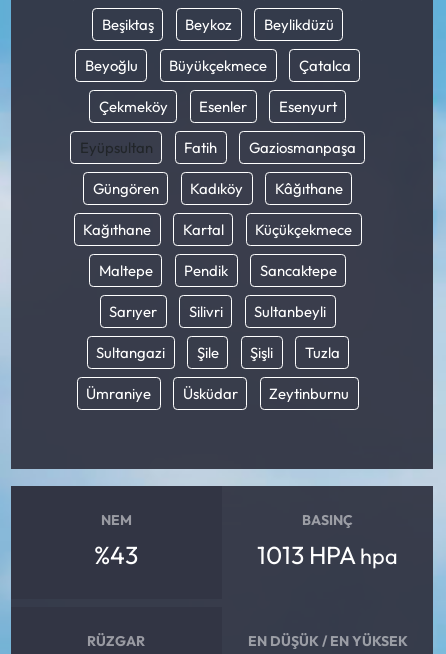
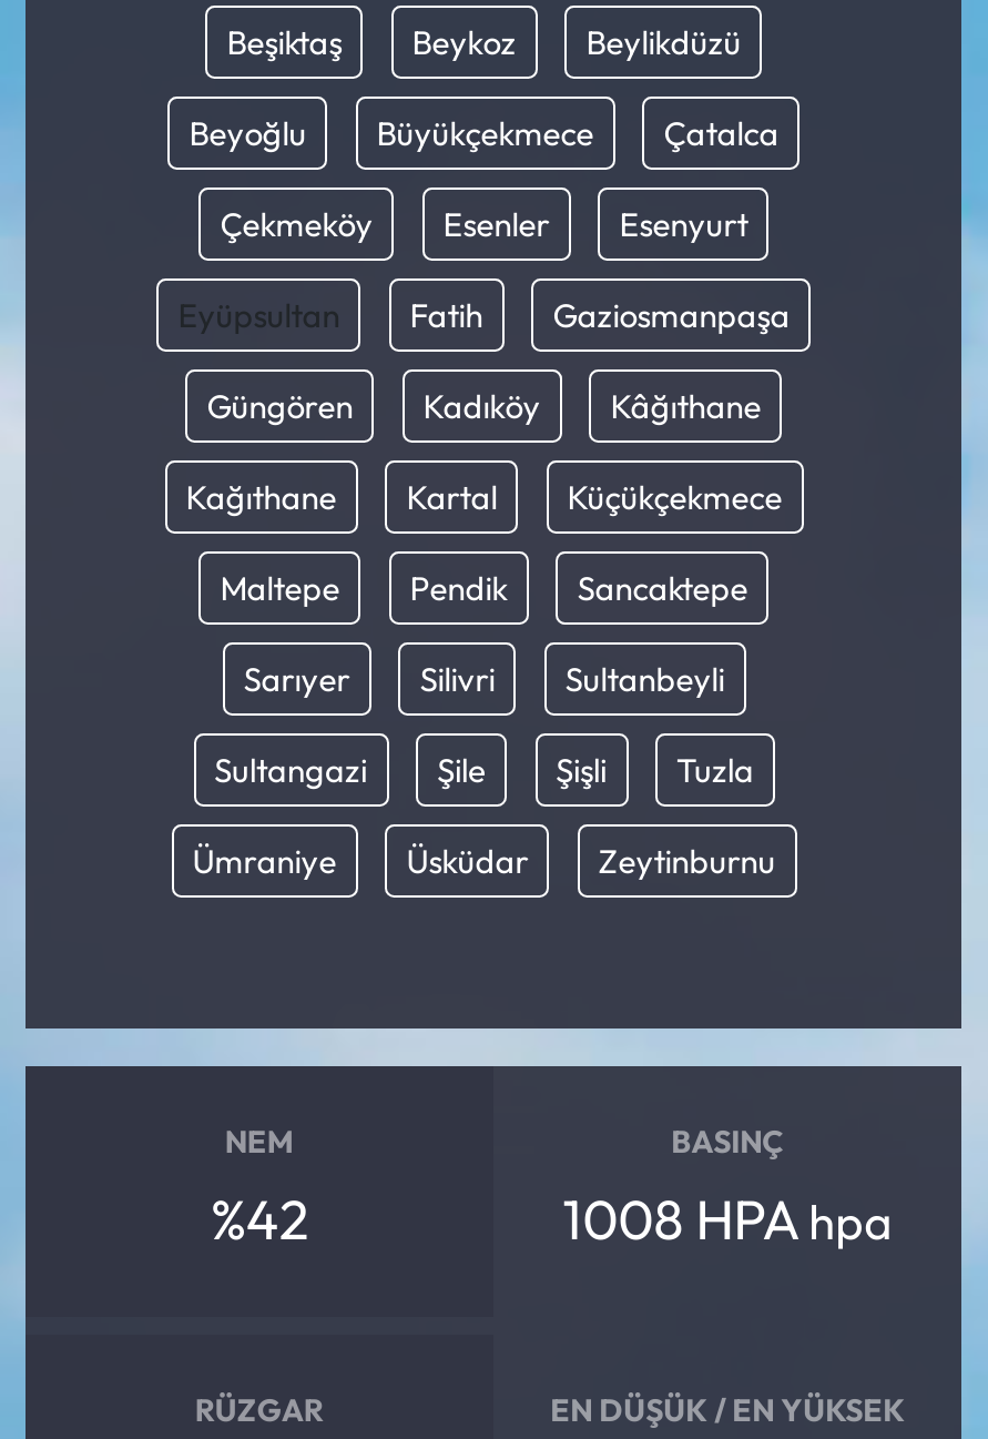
[94,539,138,570] %43 -> [210,1185,308,1253] %42
[257,539,398,570] 1013 HPA hpa -> [562,1185,893,1253] 1008 HPA hpa

